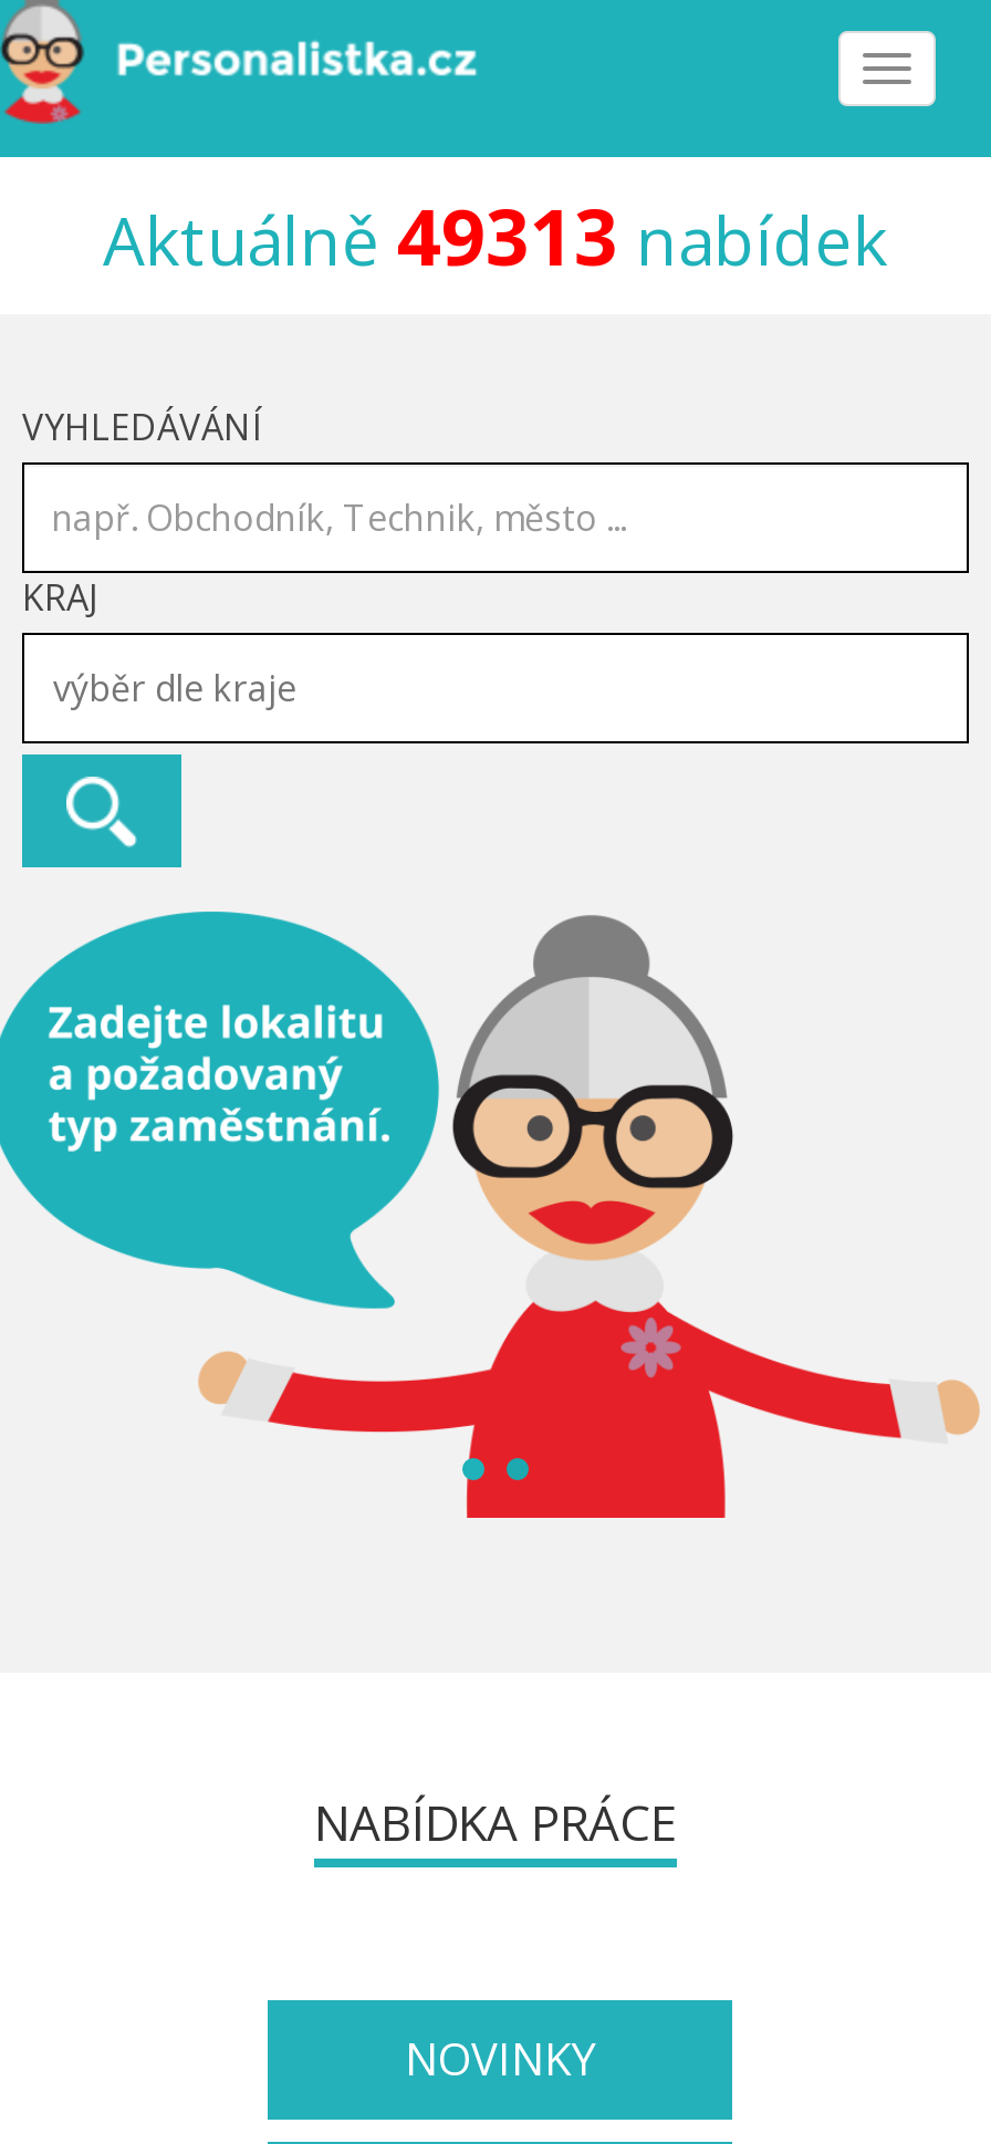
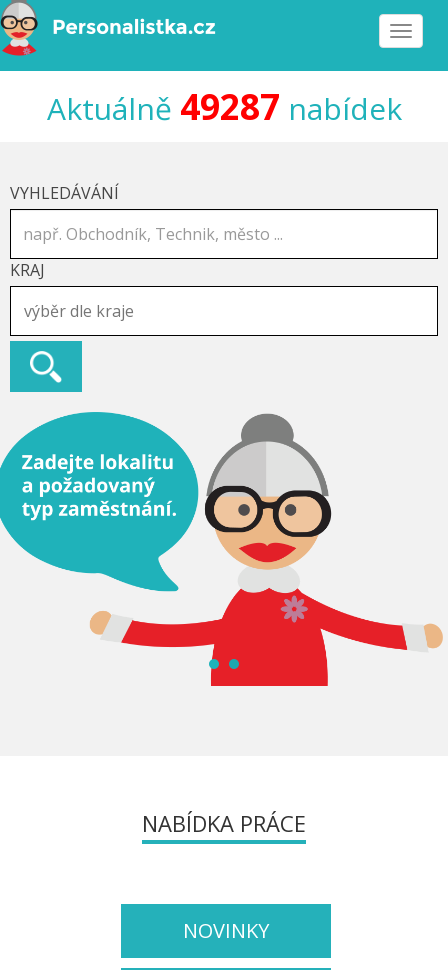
[103,184,888,288] Aktuálně 49313 nabídek -> [46,83,401,130] Aktuálně 49287 nabídek

